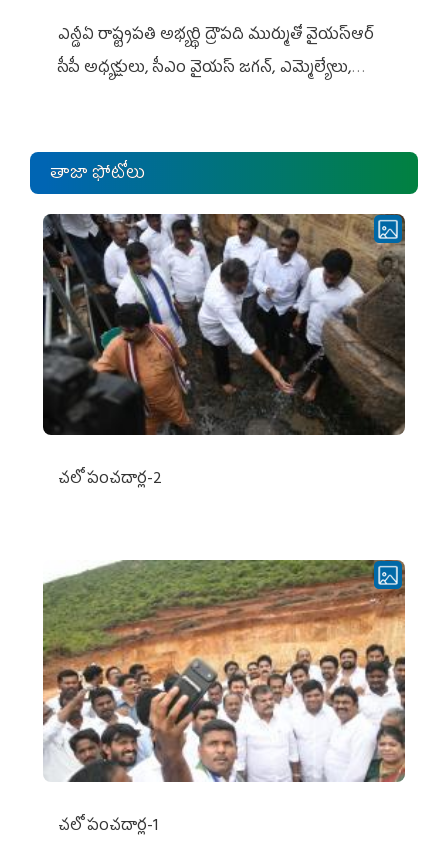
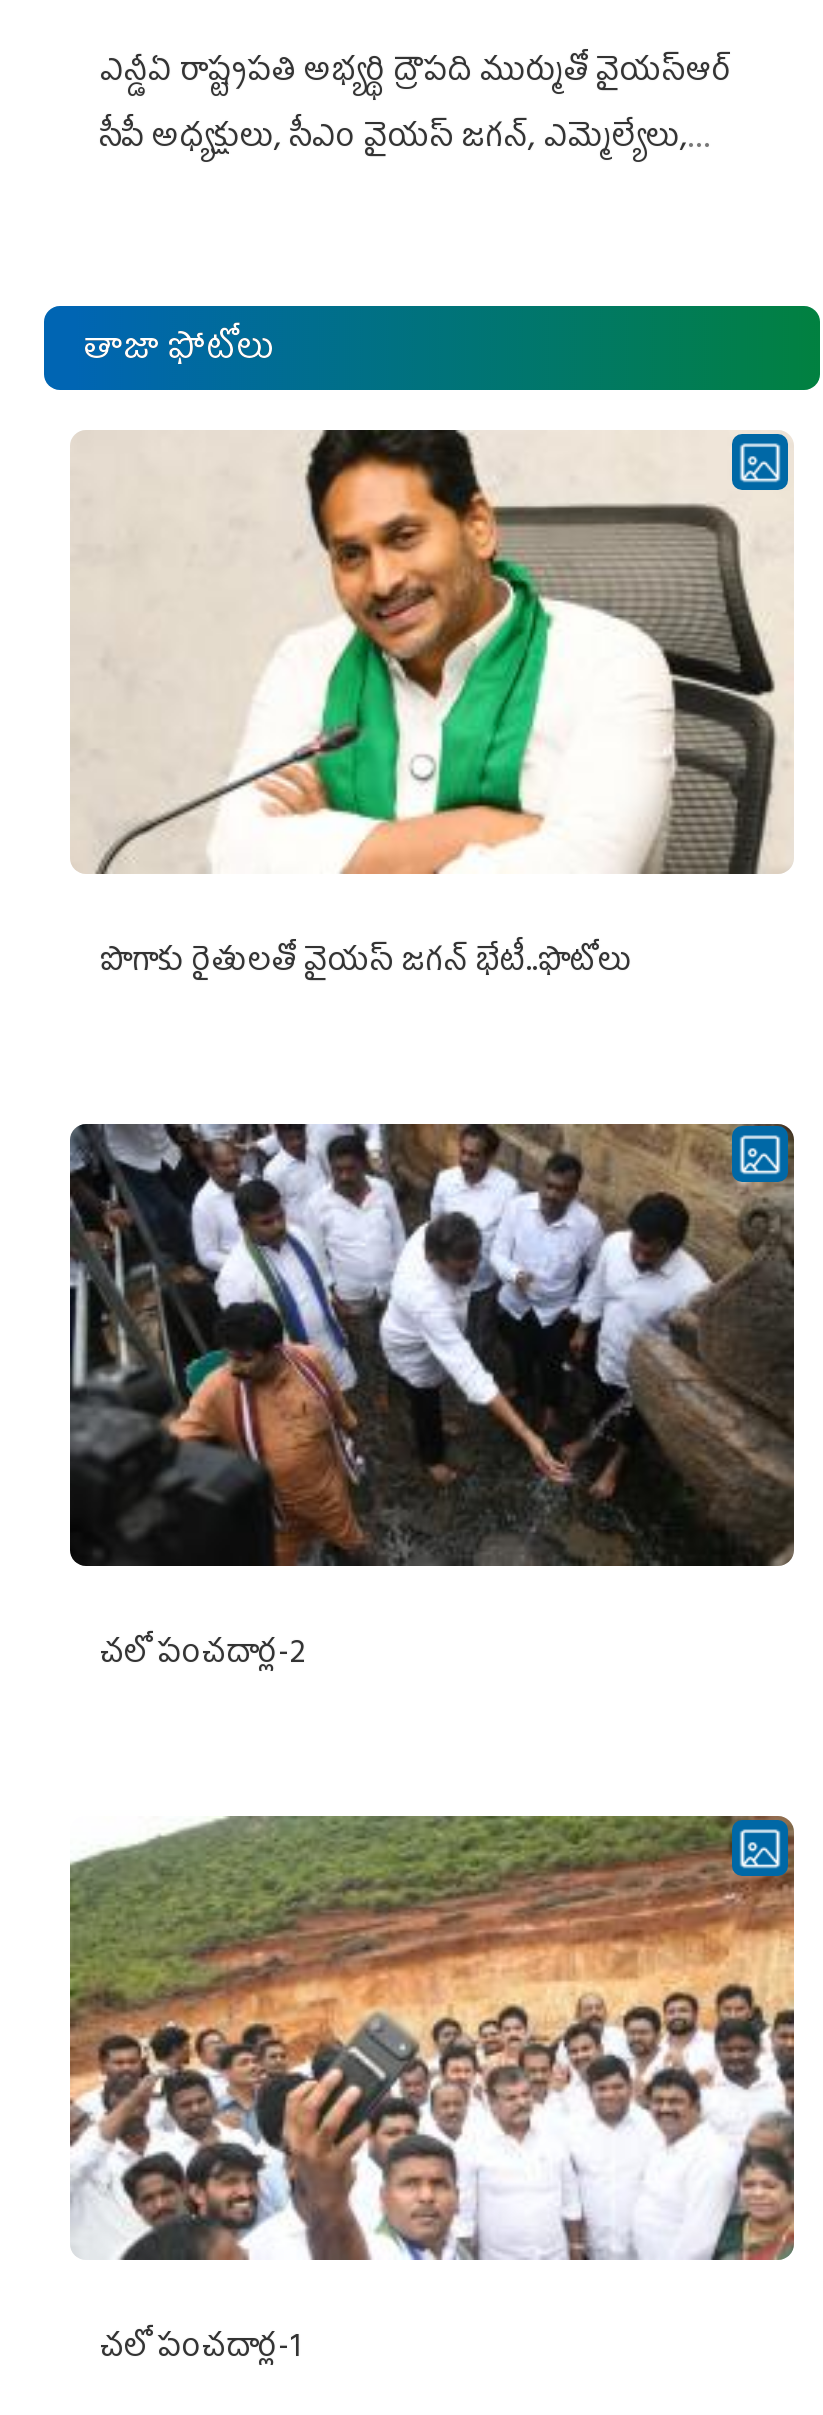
none -> [70,427,794,993] [image] | పొగాకు రైతులతో వైయస్‌ జగన్‌ భేటీ..ఫొటోలు

